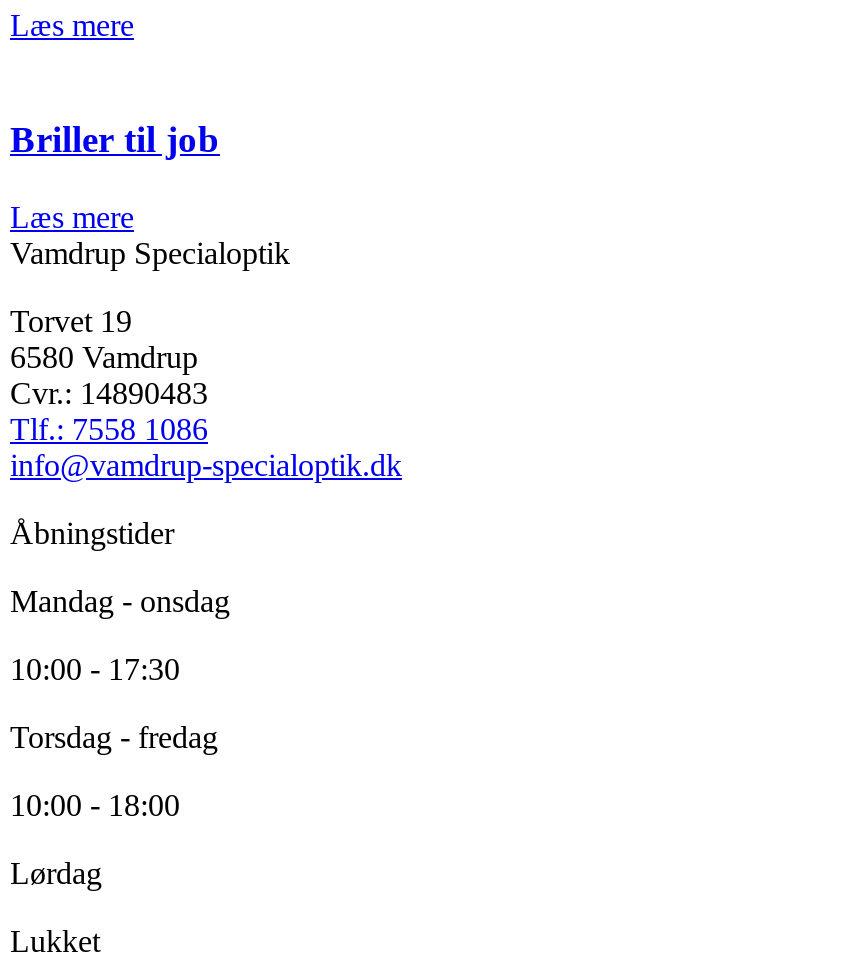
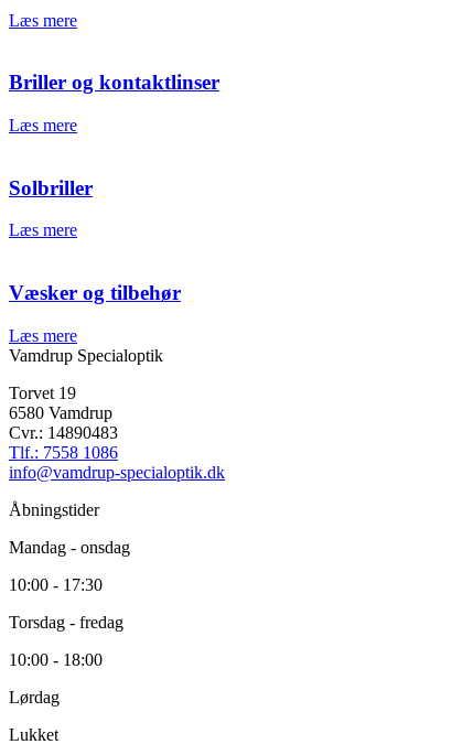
[10,118,220,160] Briller til job -> [9,71,219,304] Briller og kontaktlinser | Læs mere | Solbriller | Læs mere | Væsker og tilbehør

